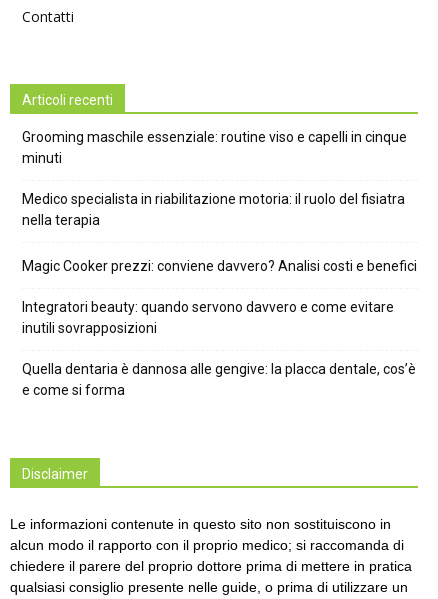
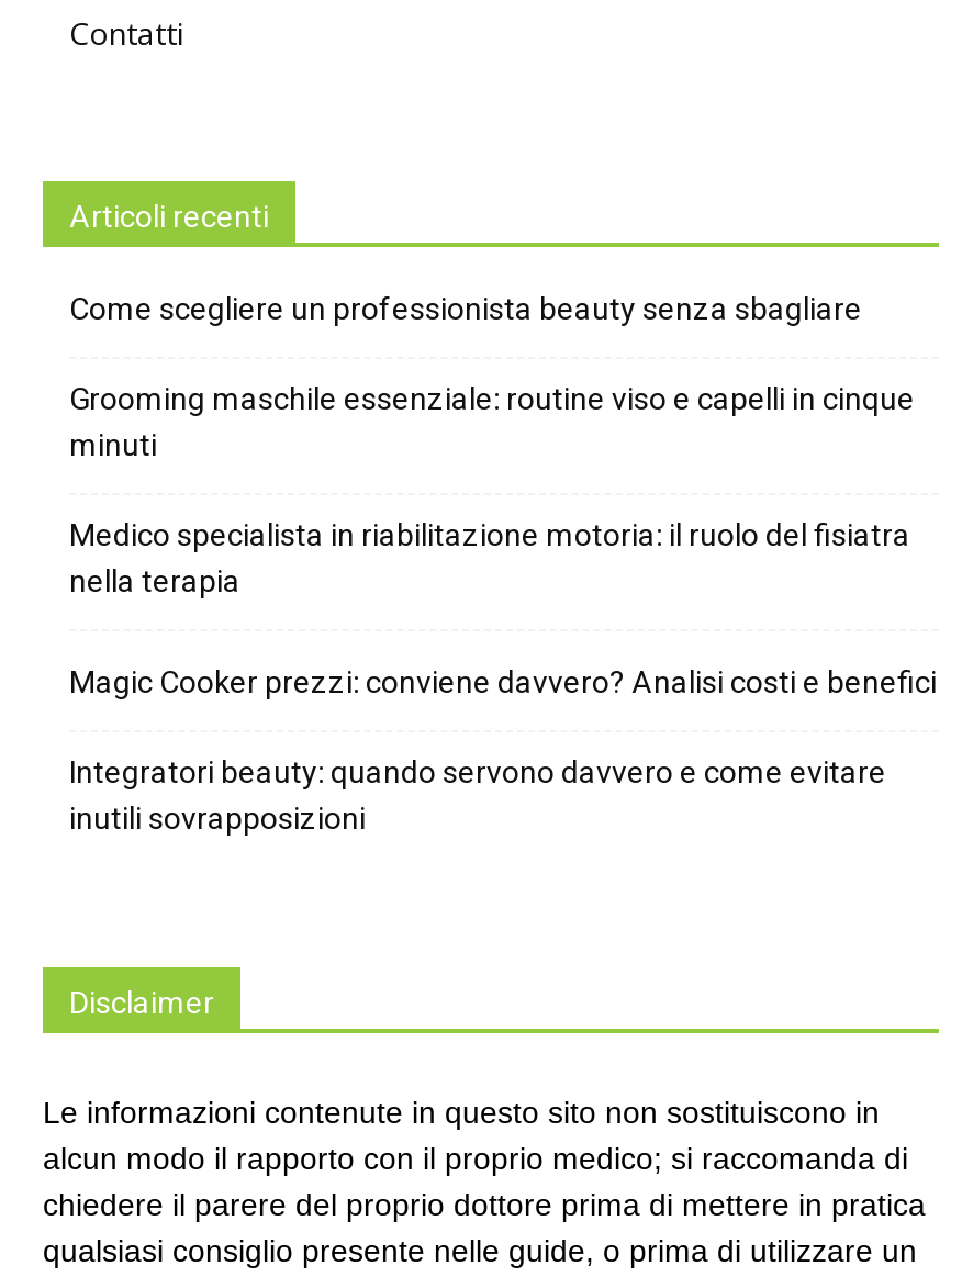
none -> [69,292,862,327] Come scegliere un professionista beauty senza sbagliare
moved [22,129,417,336] -> [69,382,937,836]: Grooming maschile essenziale: routine viso e capelli in cinque | minuti | Medico specialista in riabilitazione motoria: il ruolo del fisiatra | nella terapia | Magic Cooker prezzi: conviene davvero? Analisi costi e benefici | Integratori beauty: quando servono davvero e come evitare | inutili sovrapposizioni
[22,361,416,398] Quella dentaria è dannosa alle gengive: la placca dentale, cos’è | e come si forma -> none

